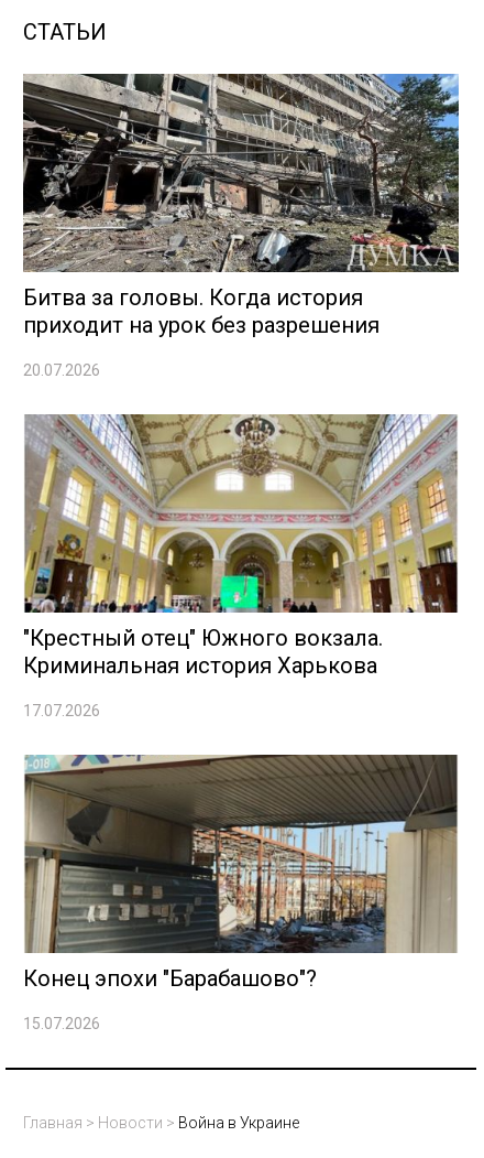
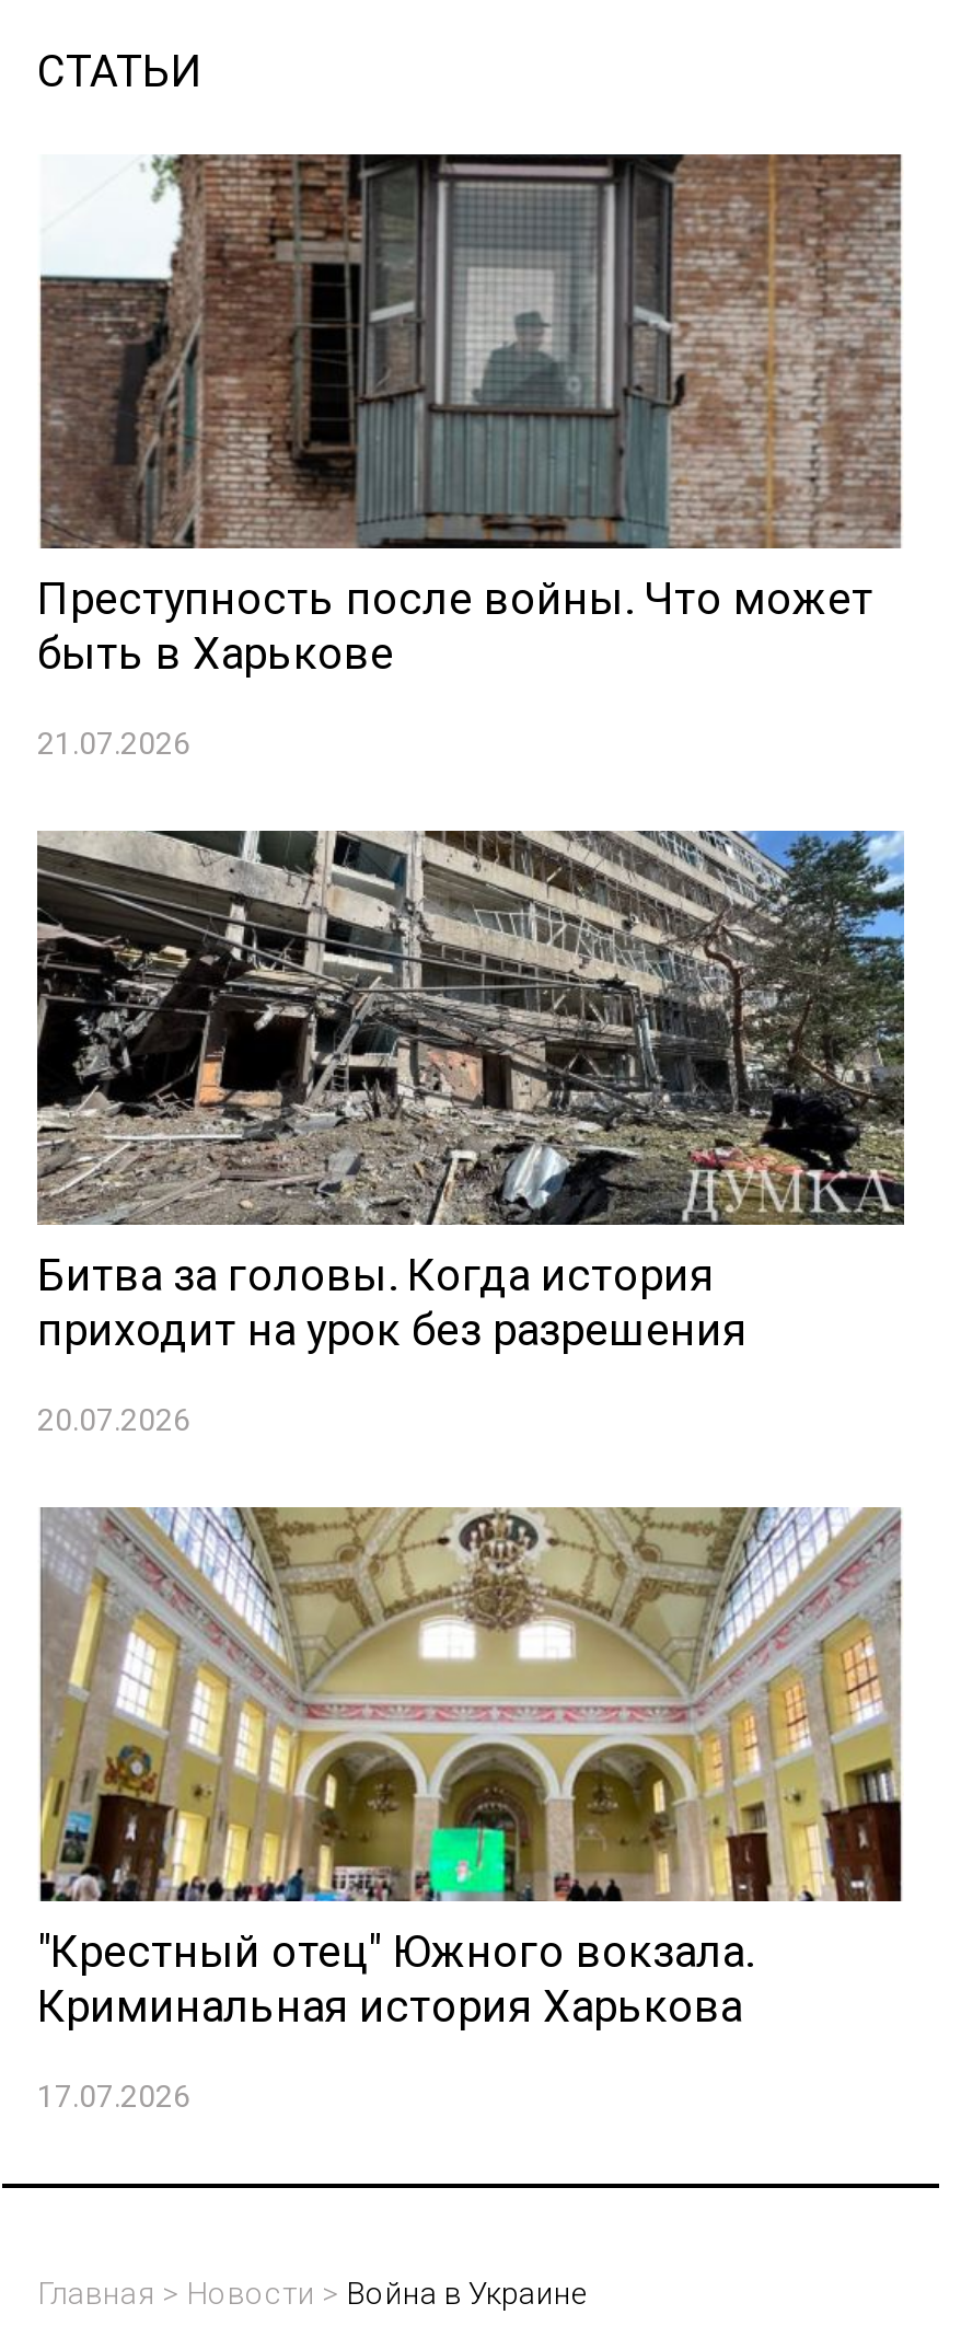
none -> [37,152,904,760] [image] | Преступность после войны. Что может | быть в Харькове | 21.07.2026
moved [21,72,461,719] -> [33,826,908,2113]: [image] | Битва за головы. Когда история | приходит на урок без разрешения | 20.07.2026 | "Крестный отец" Южного вокзала. | Криминальная история Харькова | 17.07.2026
[23,754,458,1032] [image] | Конец эпохи "Барабашово"? | 15.07.2026 -> none

